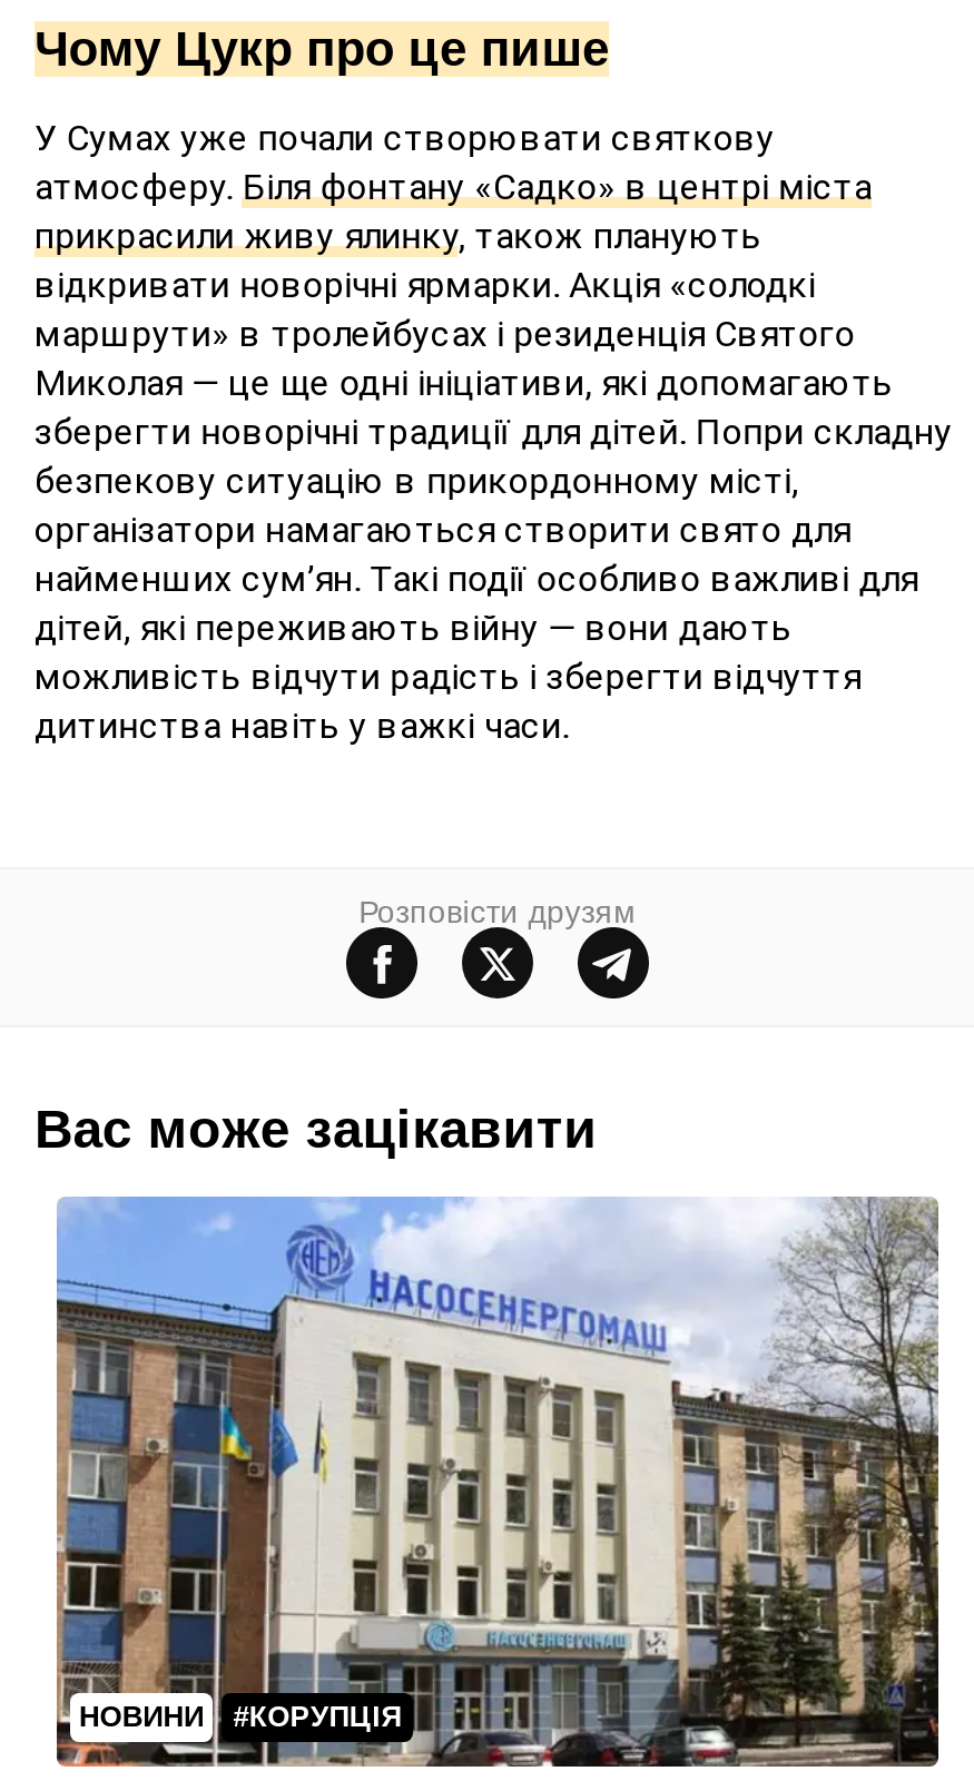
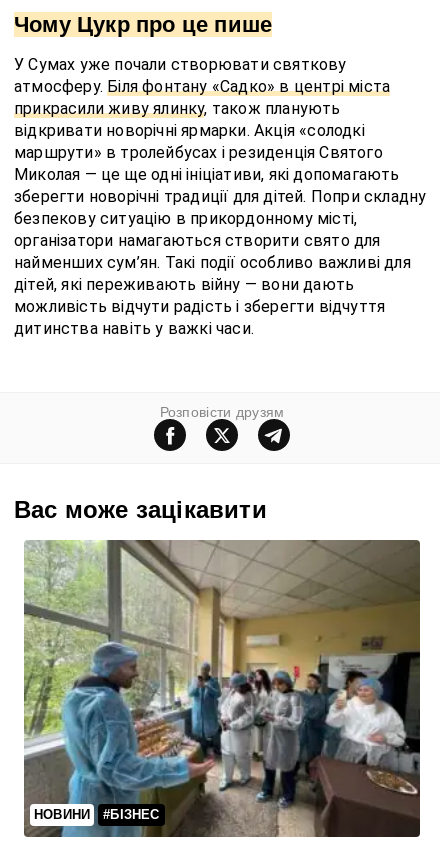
[57,1195,941,1768] [image] | #КОРУПЦІЯ -> [24,539,421,838] [image] | #БІЗНЕС

